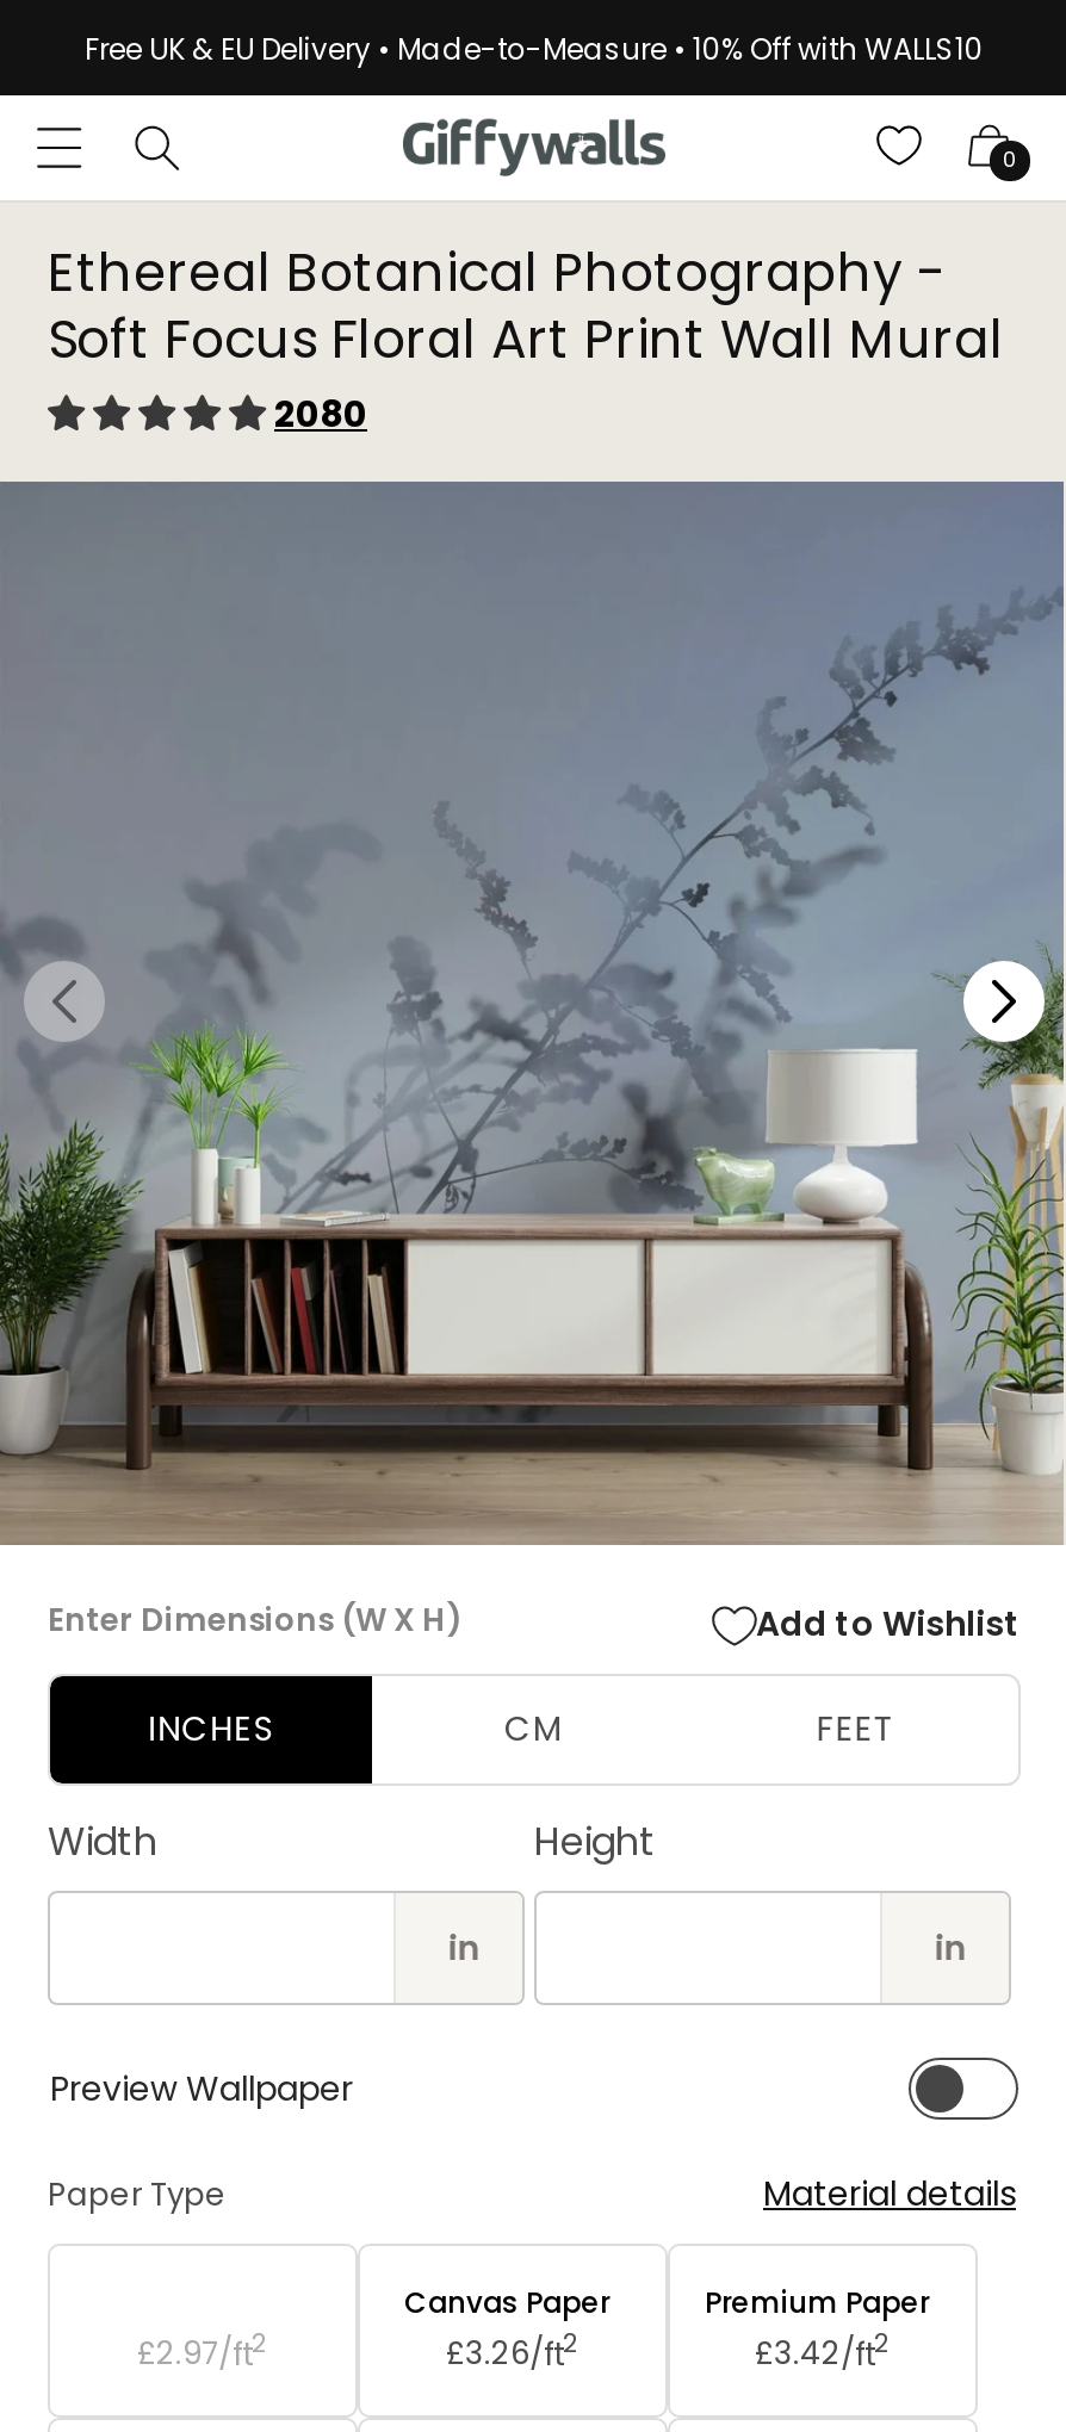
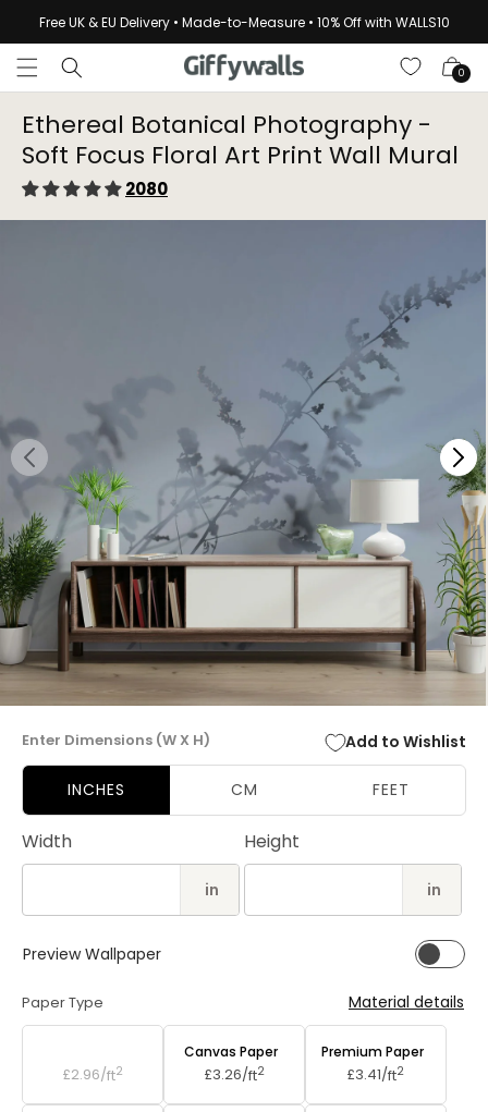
[137,2325,268,2376] £2.97/ft2 -> [62,1062,123,1085] £2.96/ft2
[755,2325,891,2376] £3.42/ft2 -> [347,1062,405,1085] £3.41/ft2

